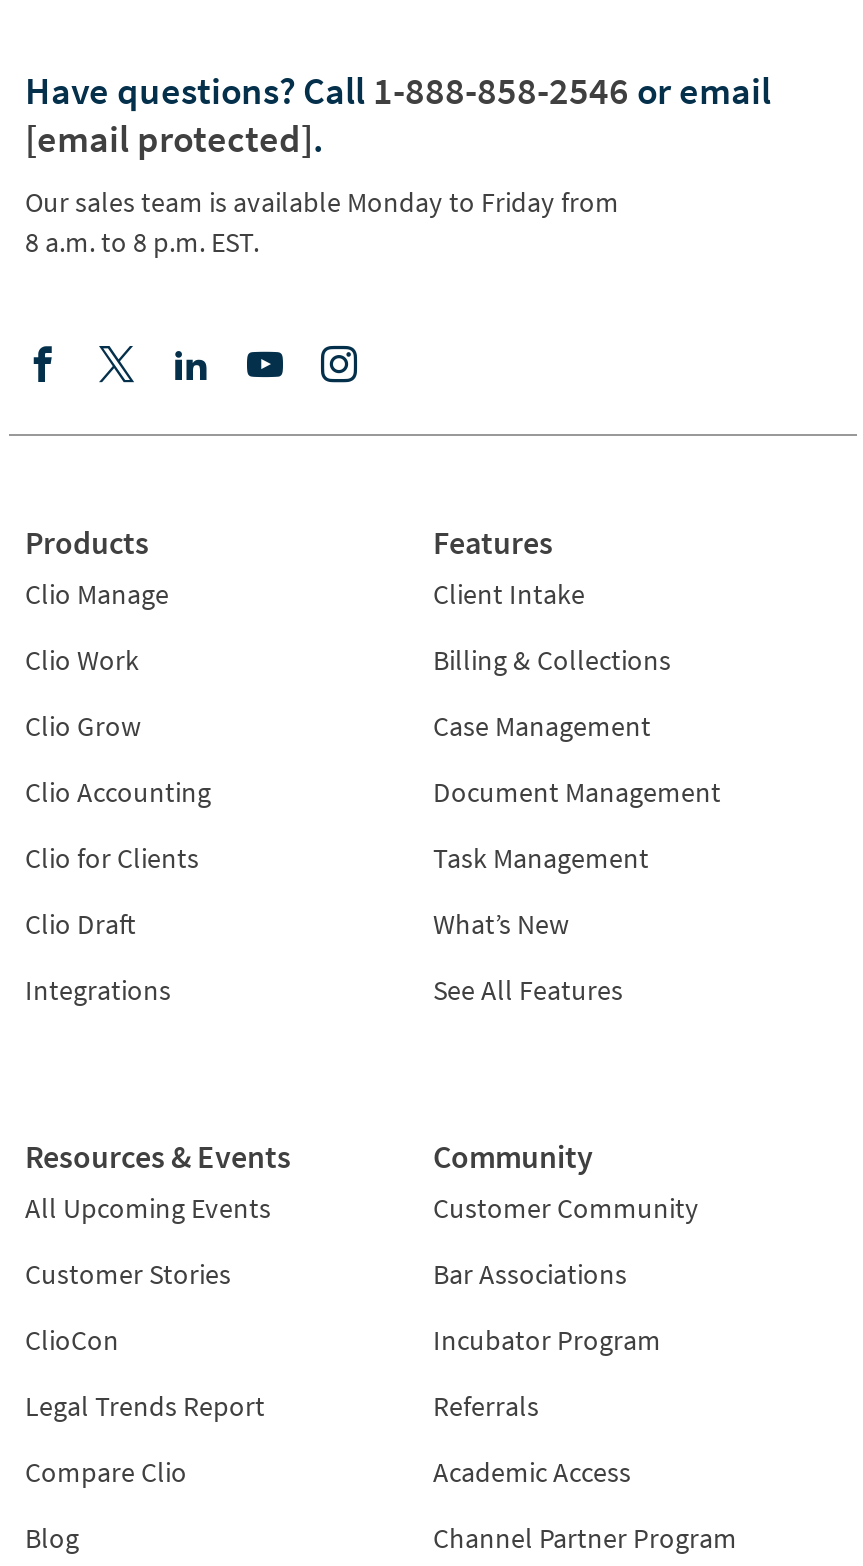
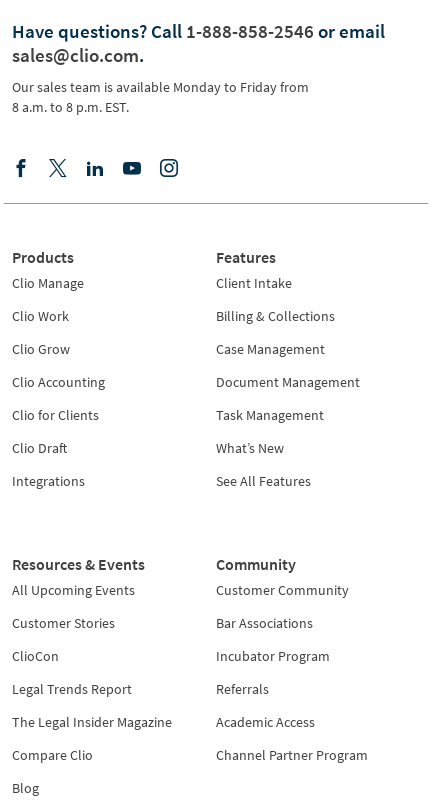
[25,113,323,161] [email protected]. -> [12,43,144,67] sales@clio.com.
none -> [12,713,172,731] The Legal Insider Magazine

